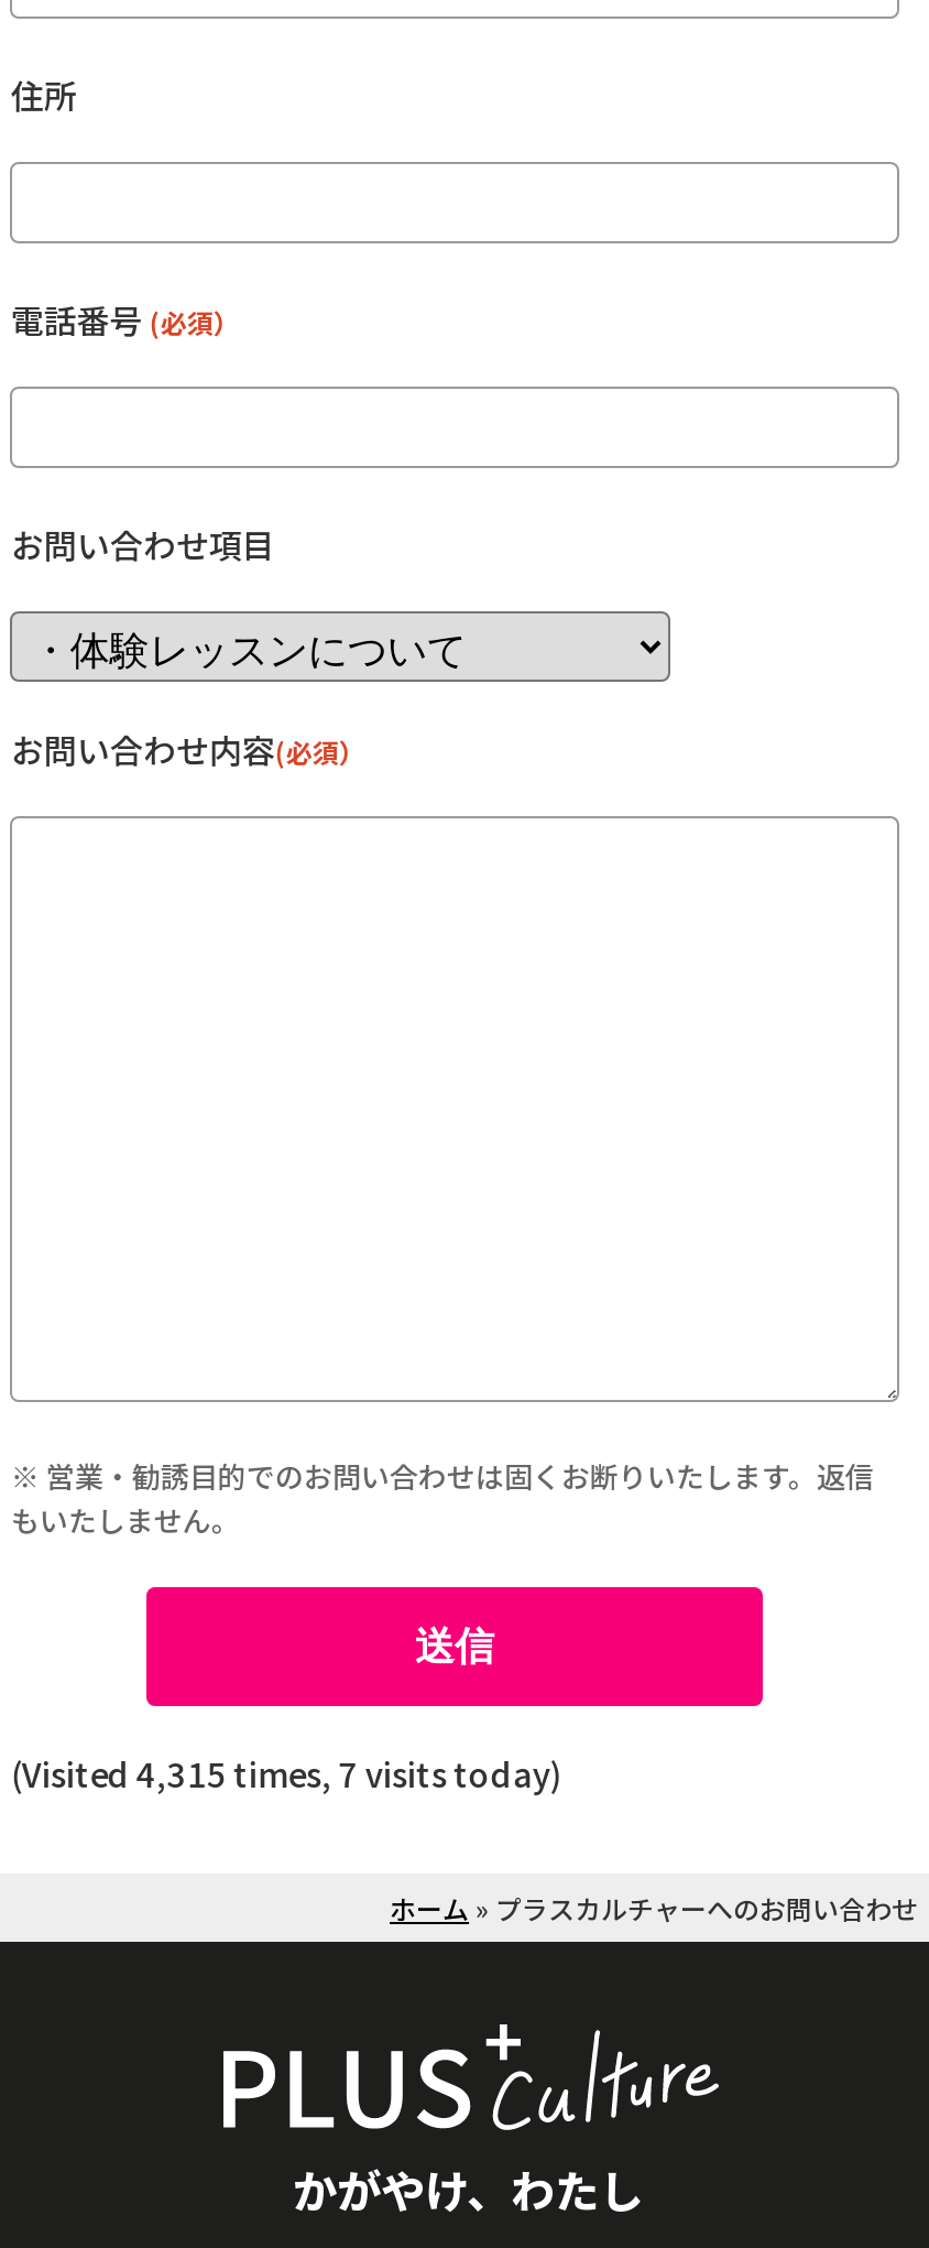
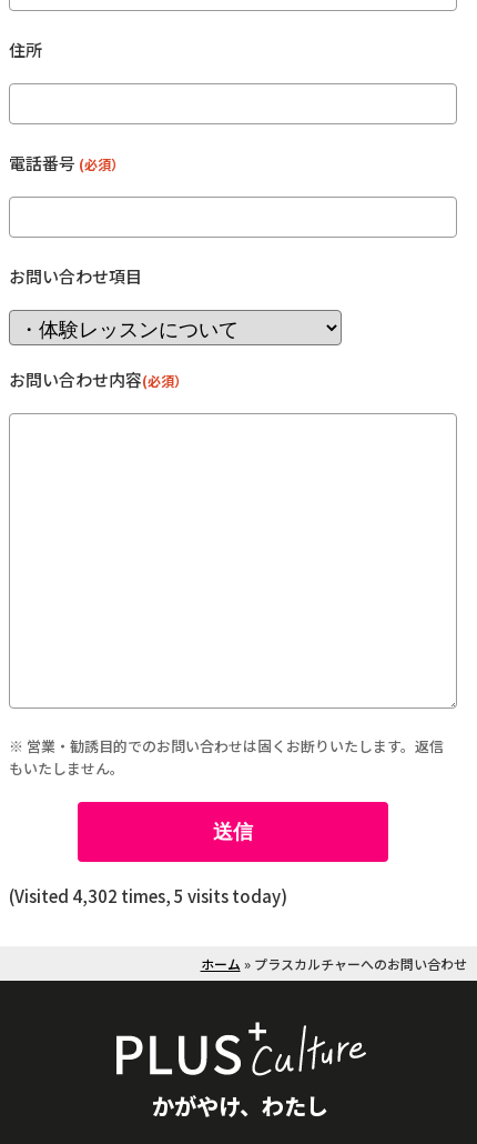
[11,1750,563,1796] (Visited 4,315 times, 7 visits today) -> [9,884,288,907] (Visited 4,302 times, 5 visits today)

